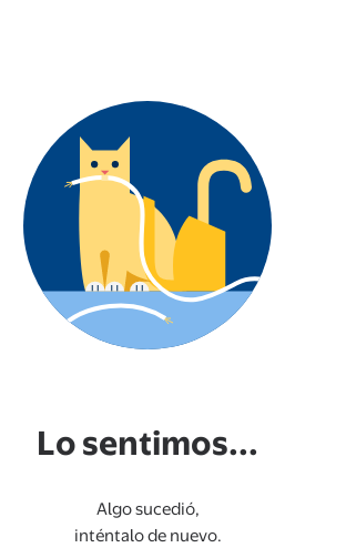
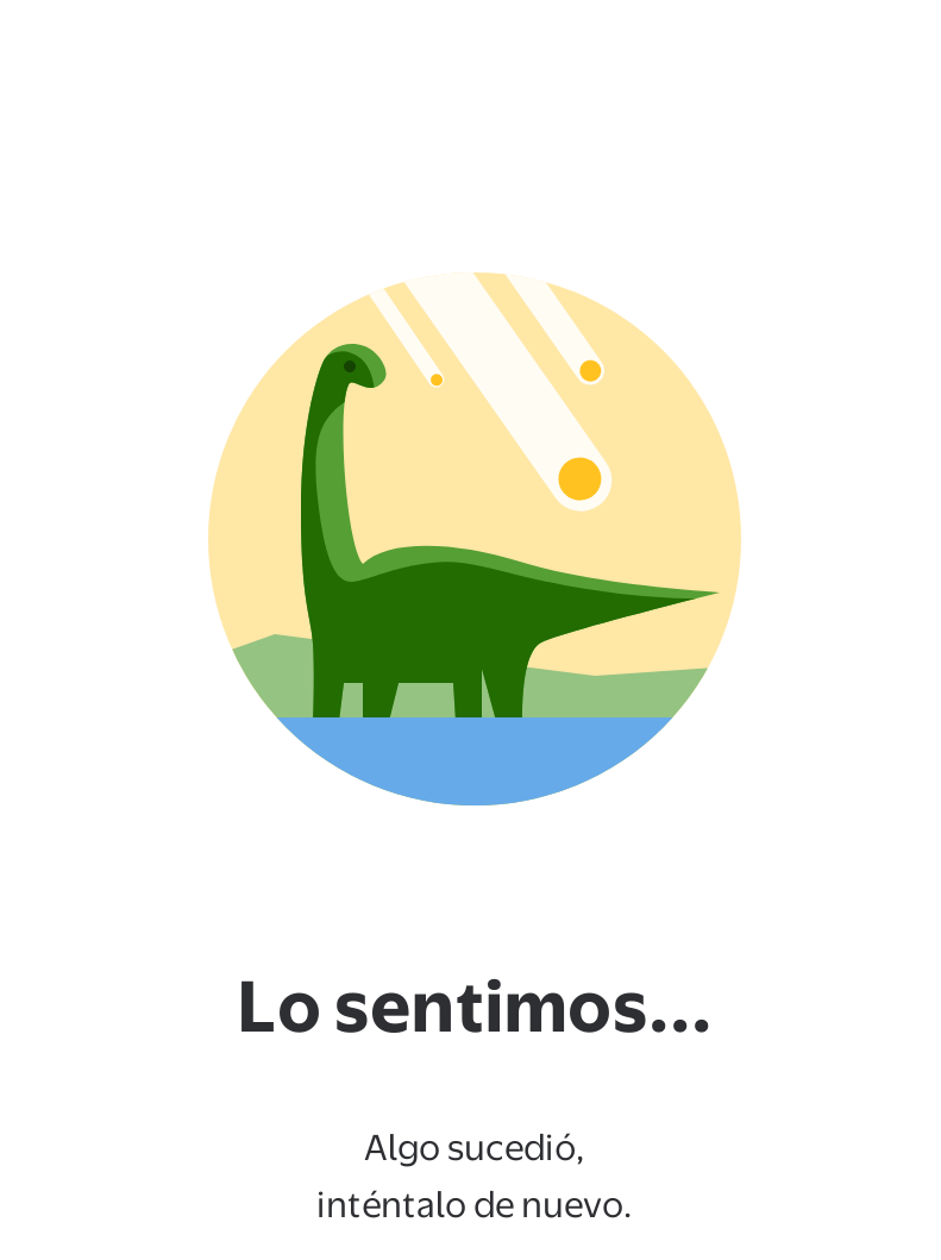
[22,100,273,325] [image] -> [208,272,741,751] [image]

